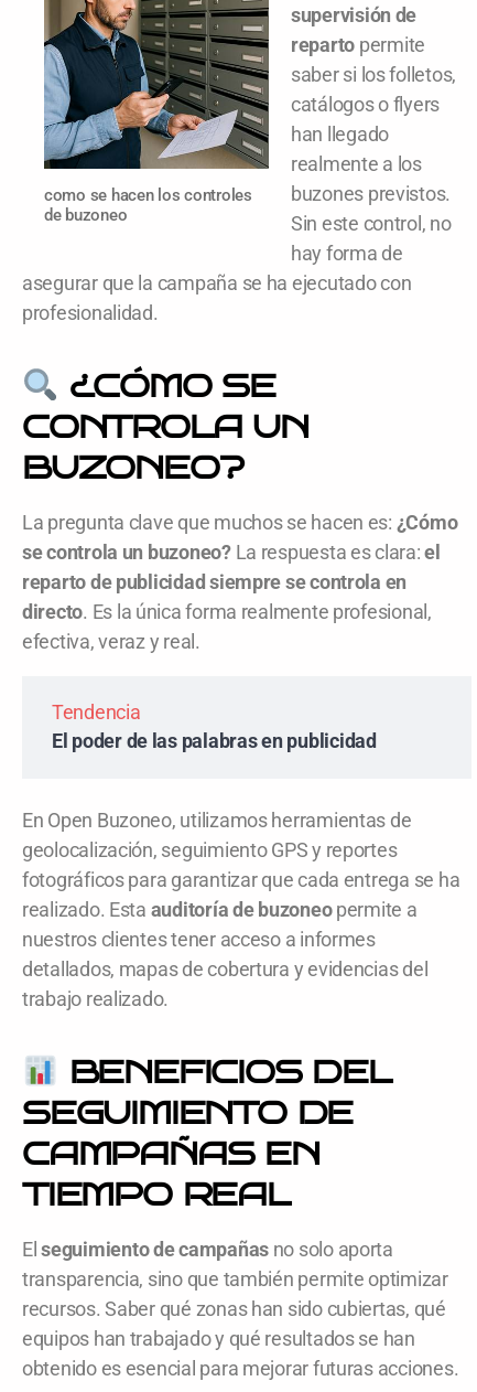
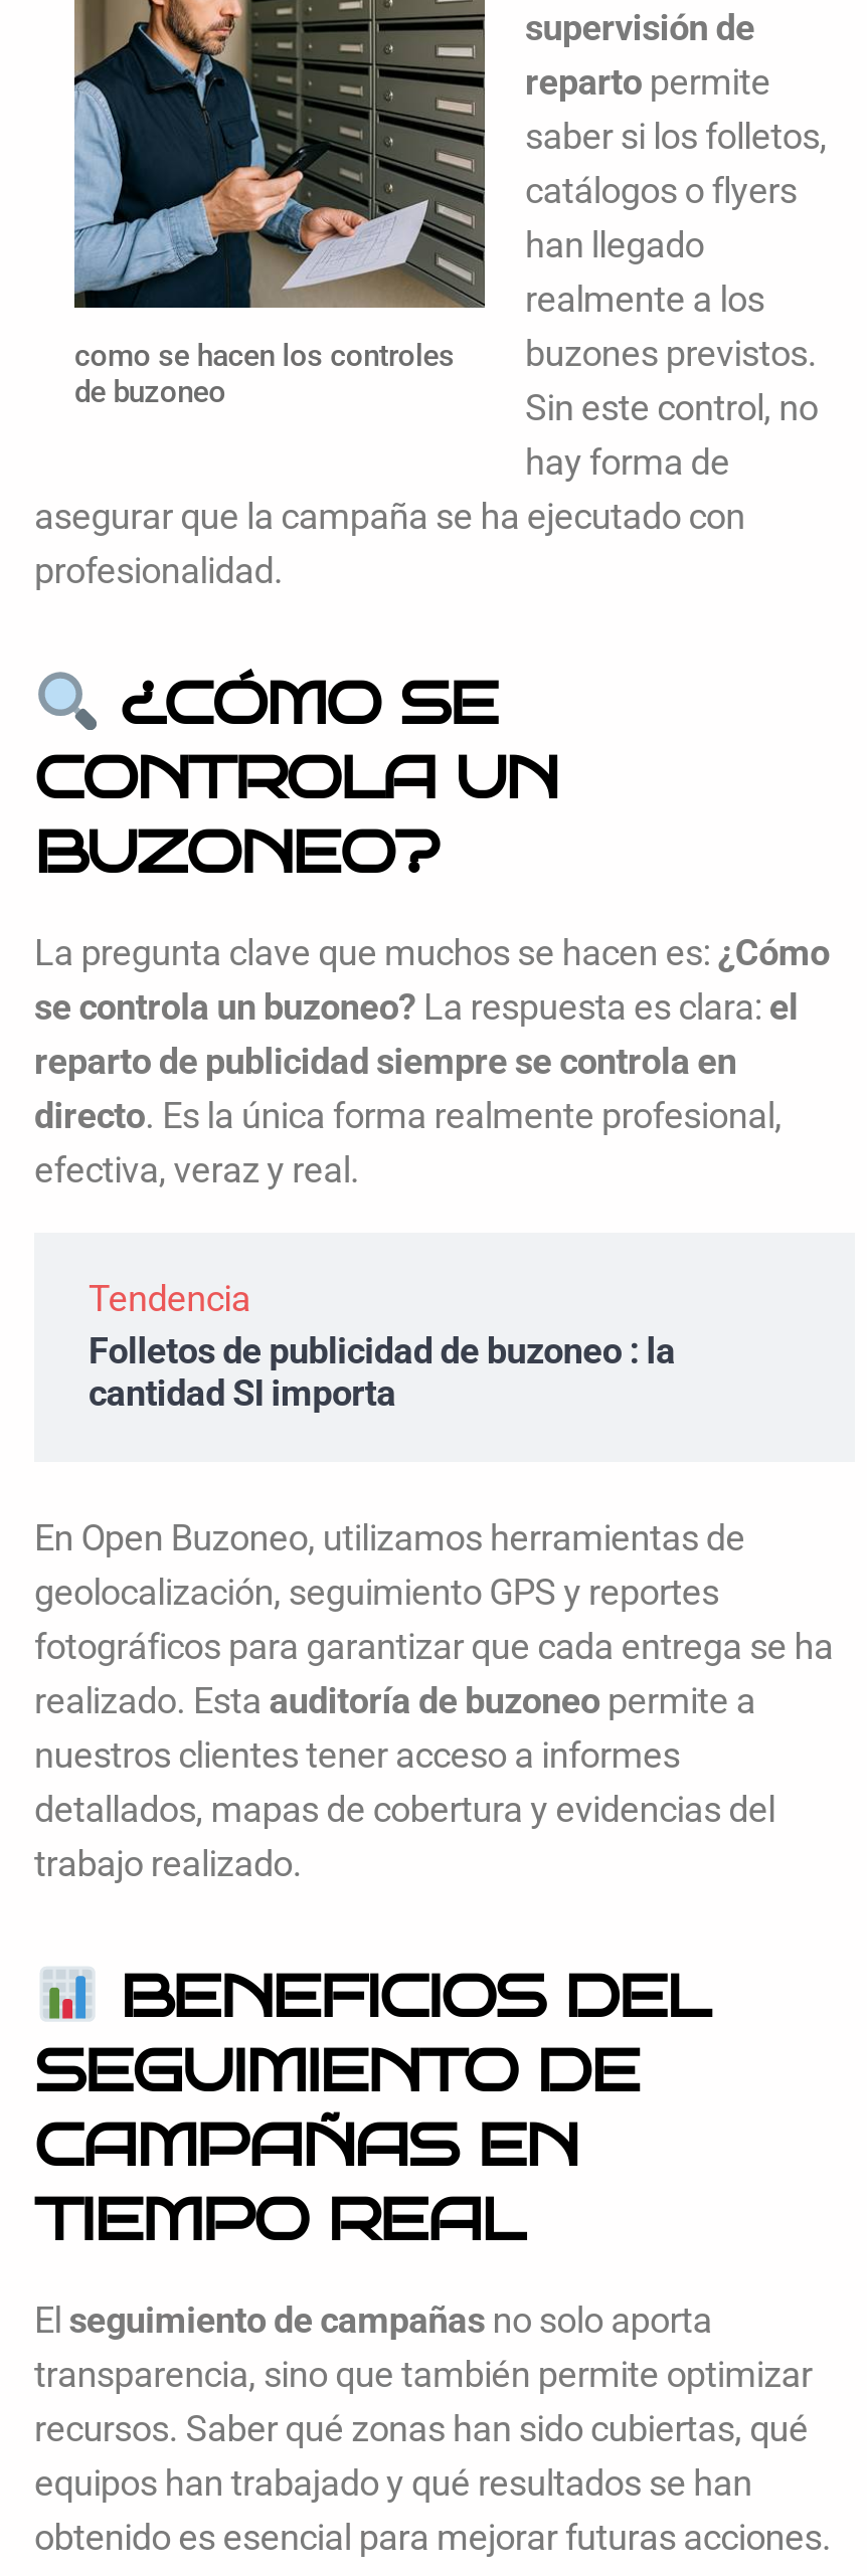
[52,729,377,752] El poder de las palabras en publicidad -> [89,1329,675,1414] Folletos de publicidad de buzoneo : la | cantidad SI importa

